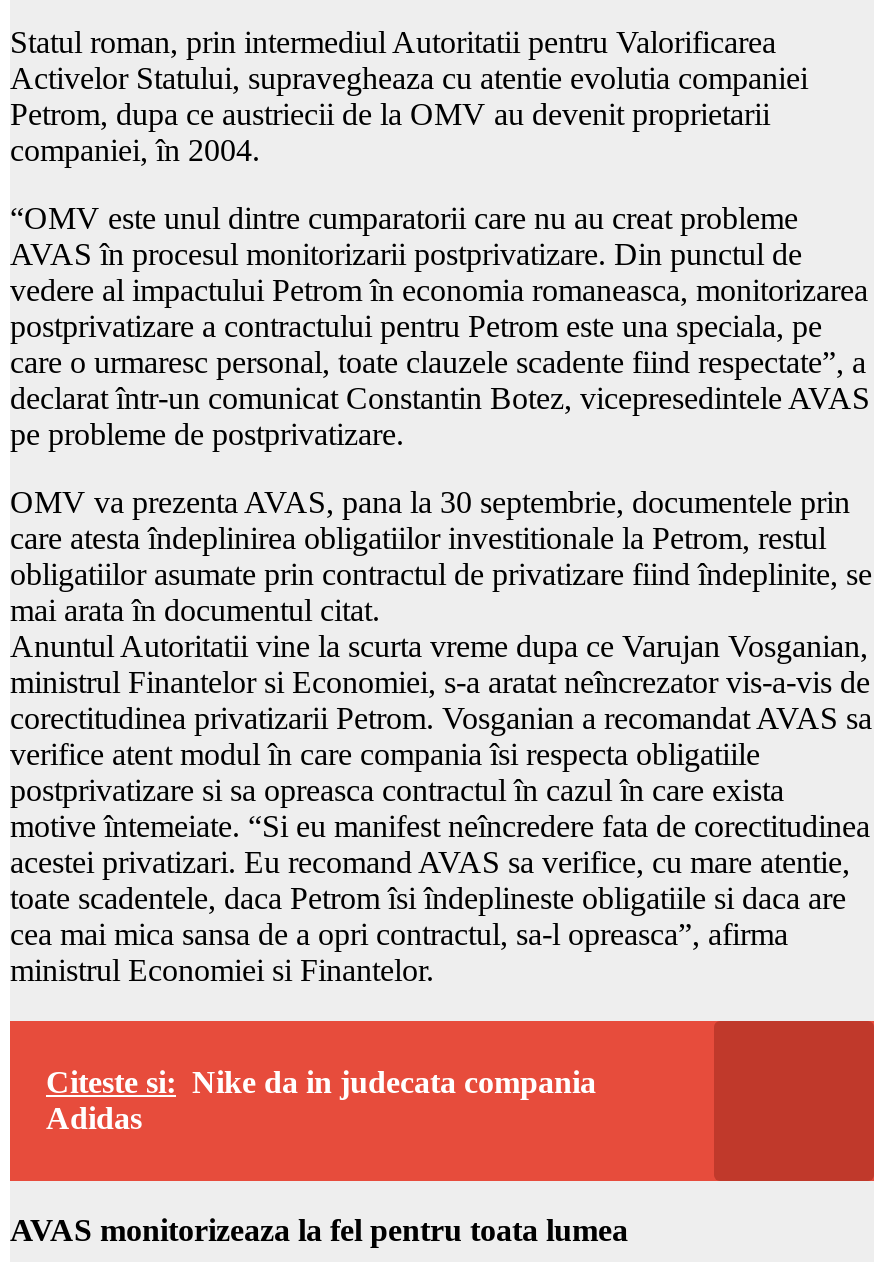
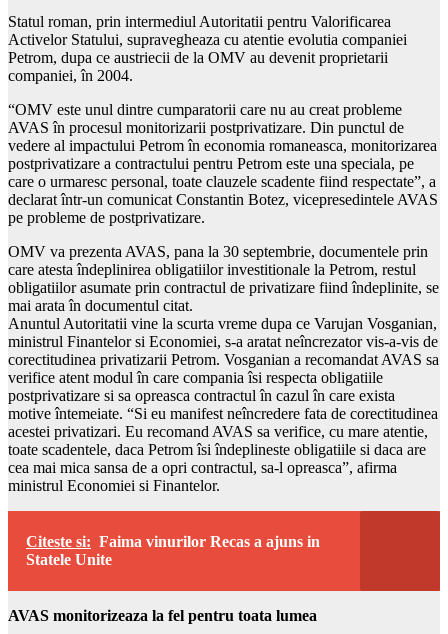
[46,1065,596,1135] Citeste si: Nike da in judecata compania | Adidas -> [26,533,320,568] Citeste si: Faima vinurilor Recas a ajuns in | Statele Unite

